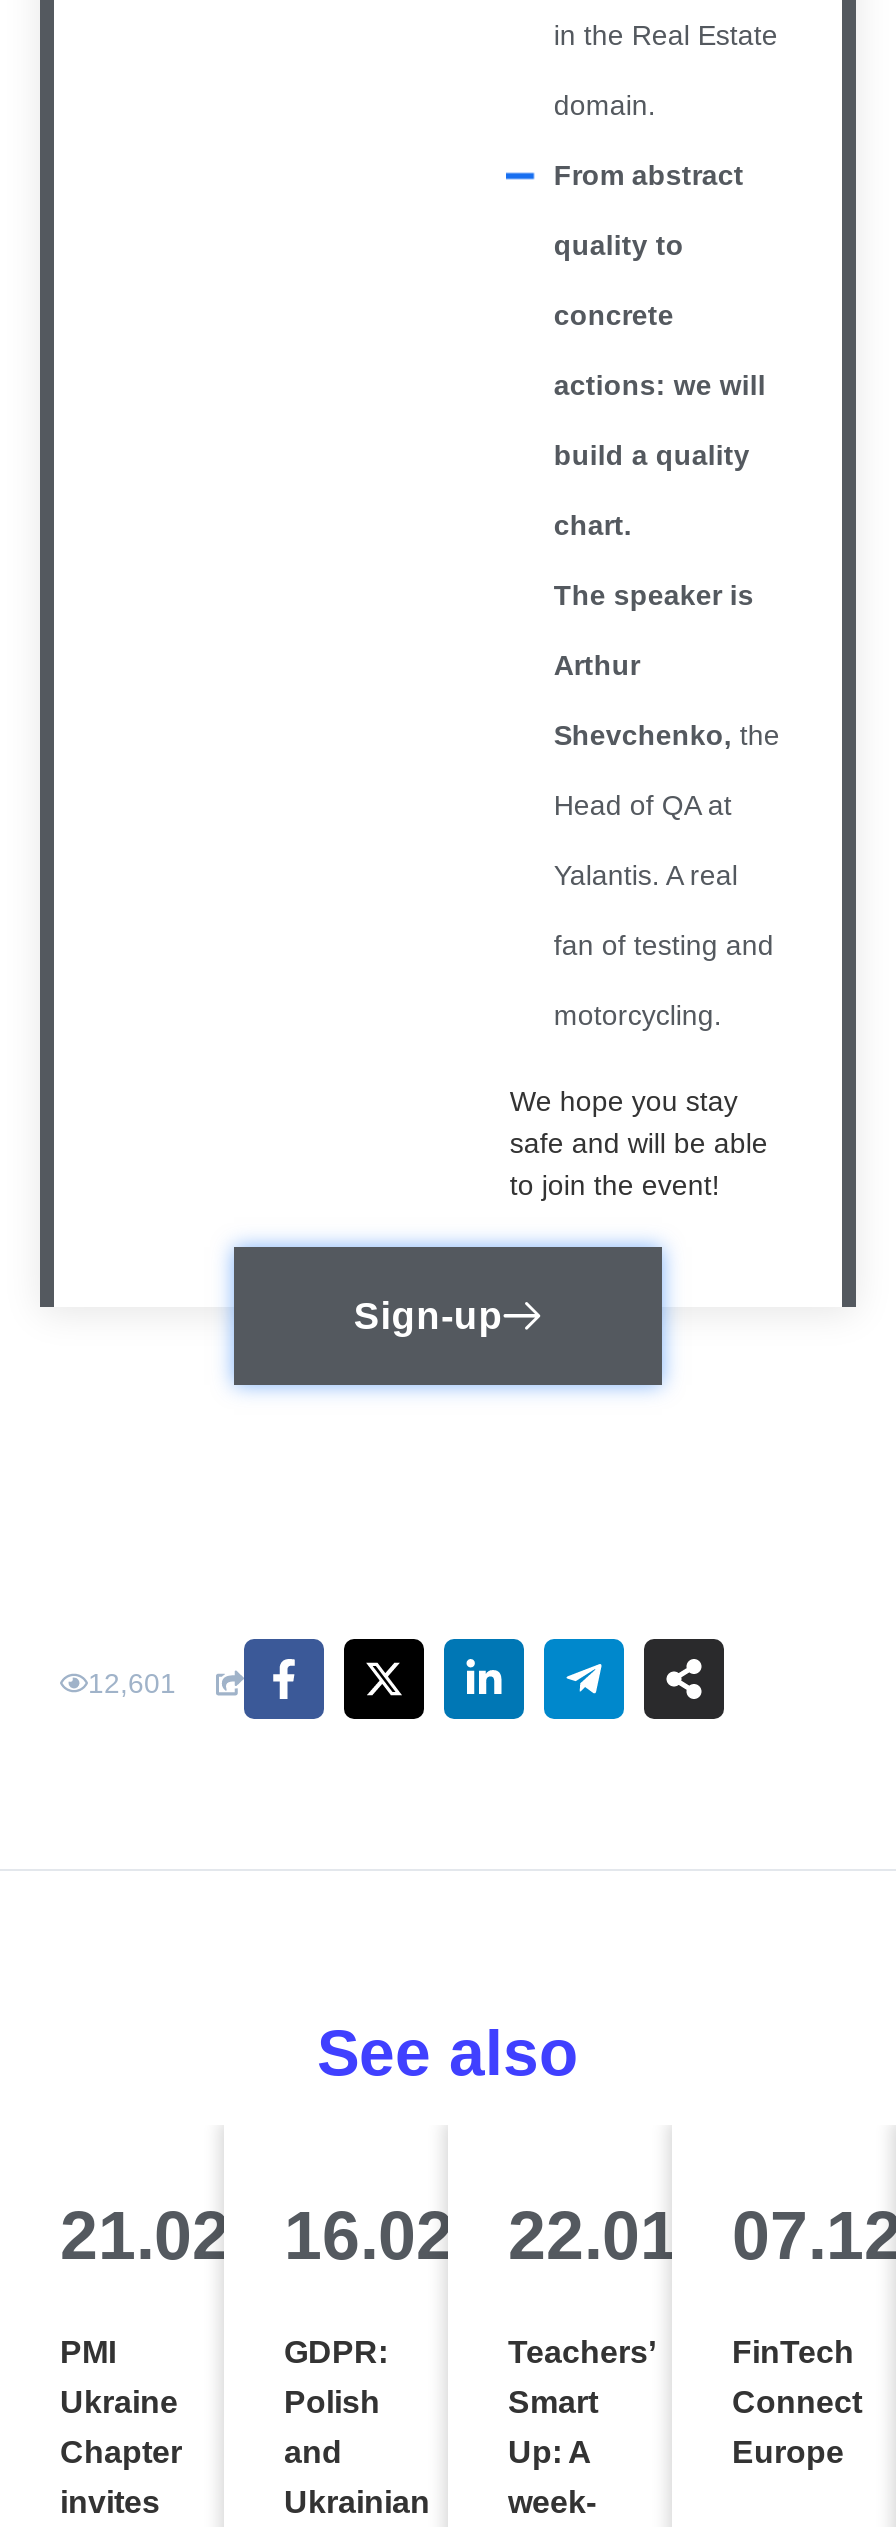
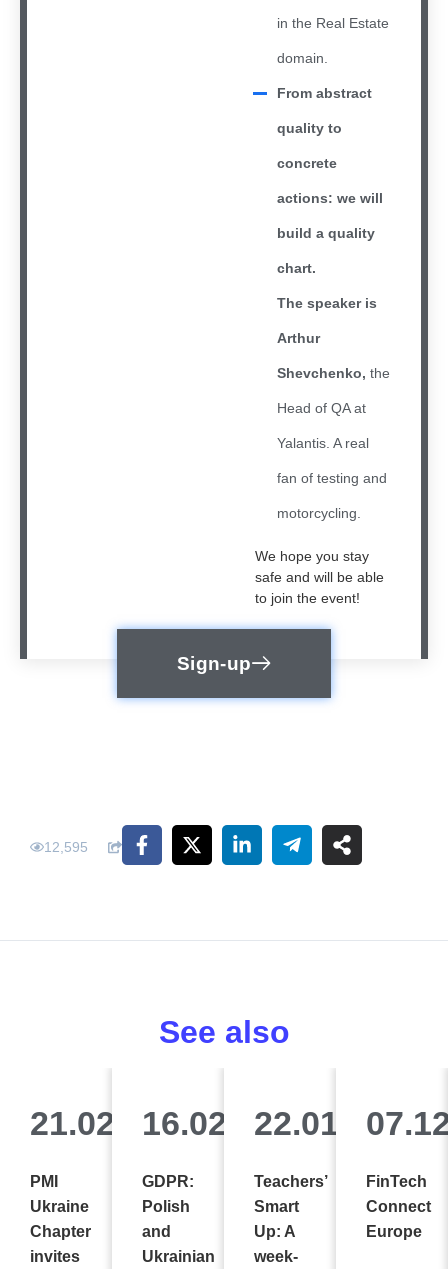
[88,1667,176,1699] 12,601 -> [44,839,88,855] 12,595

